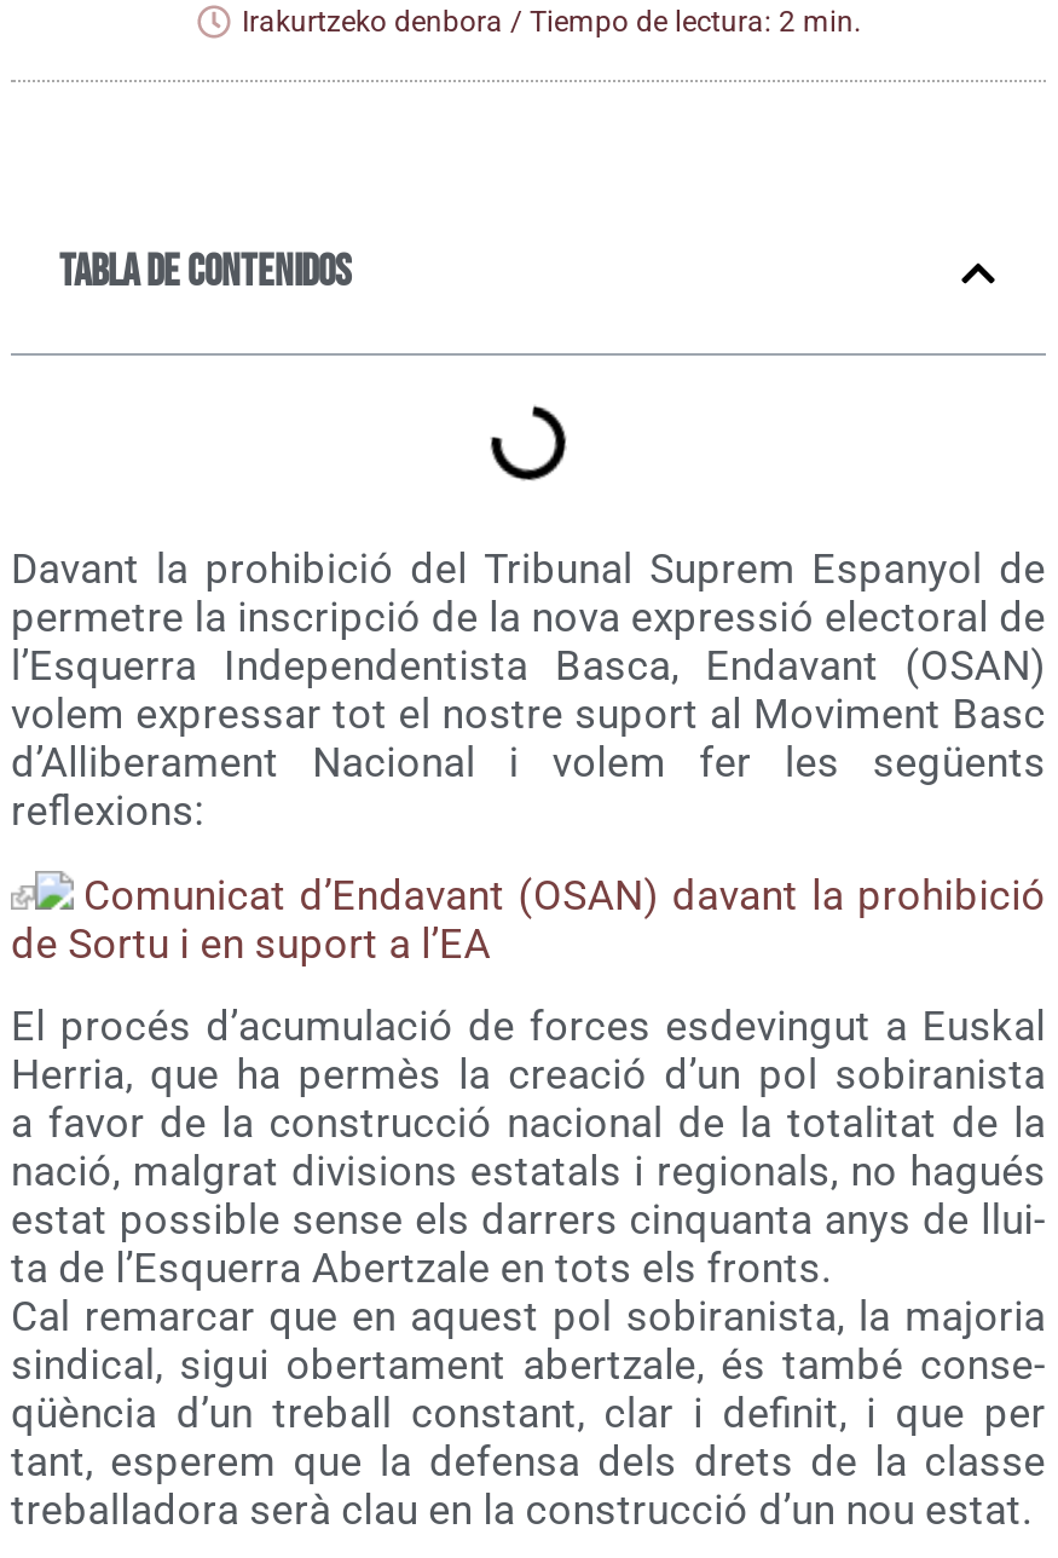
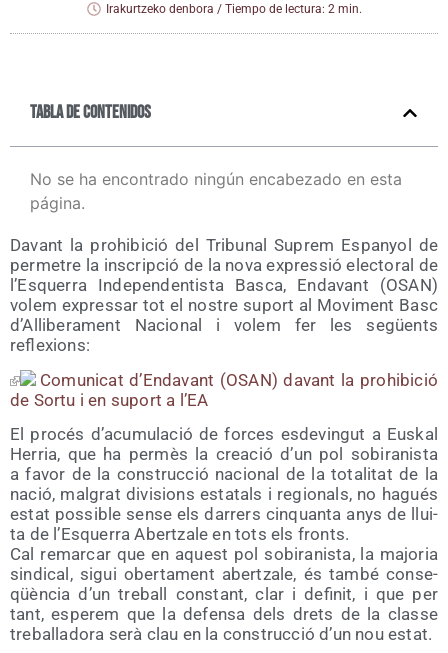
none -> [30,169,402,213] No se ha encontrado ningún encabezado en esta | página.

